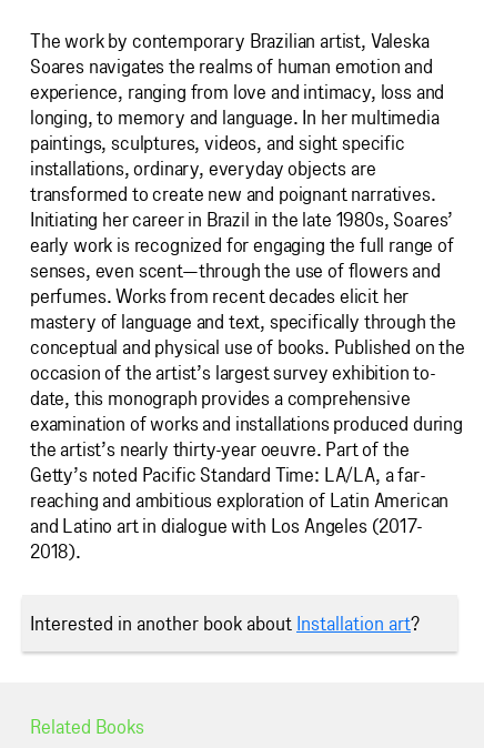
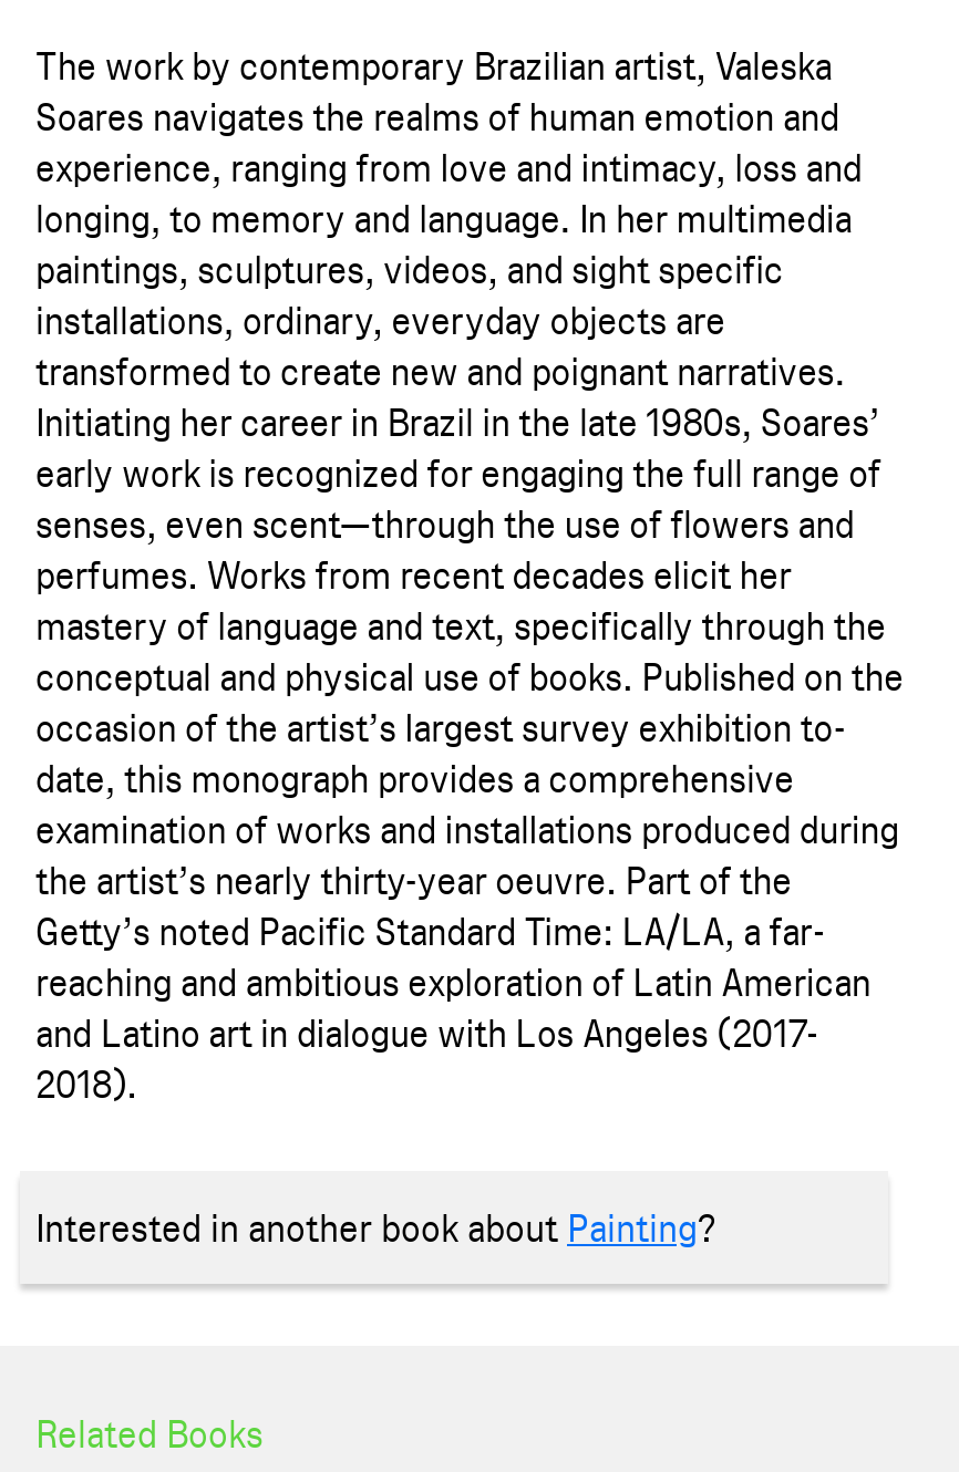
[30,612,420,635] Interested in another book about Installation art? -> [35,1205,715,1251] Interested in another book about Painting?

